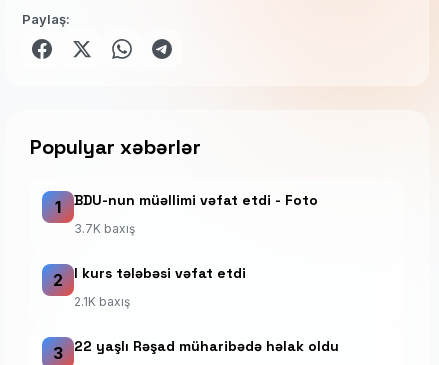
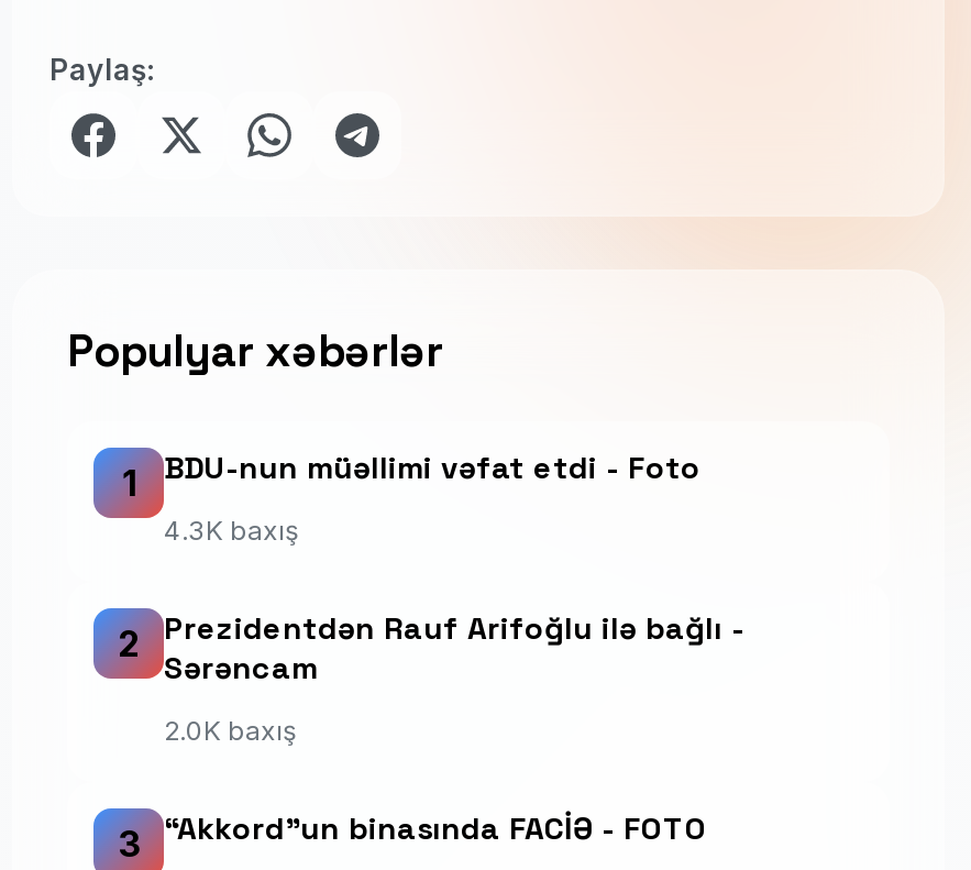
[74,221,135,236] 3.7K baxış -> [164,515,298,548] 4.3K baxış
[74,264,246,282] I kurs tələbəsi vəfat etdi -> [164,609,744,688] Prezidentdən Rauf Arifoğlu ilə bağlı - | Sərəncam
[74,294,130,309] 2.1K baxış -> [164,715,296,748] 2.0K baxış
[74,337,339,355] 22 yaşlı Rəşad müharibədə həlak oldu -> [164,809,707,849] “Akkord”un binasında FACİƏ - FOTO

